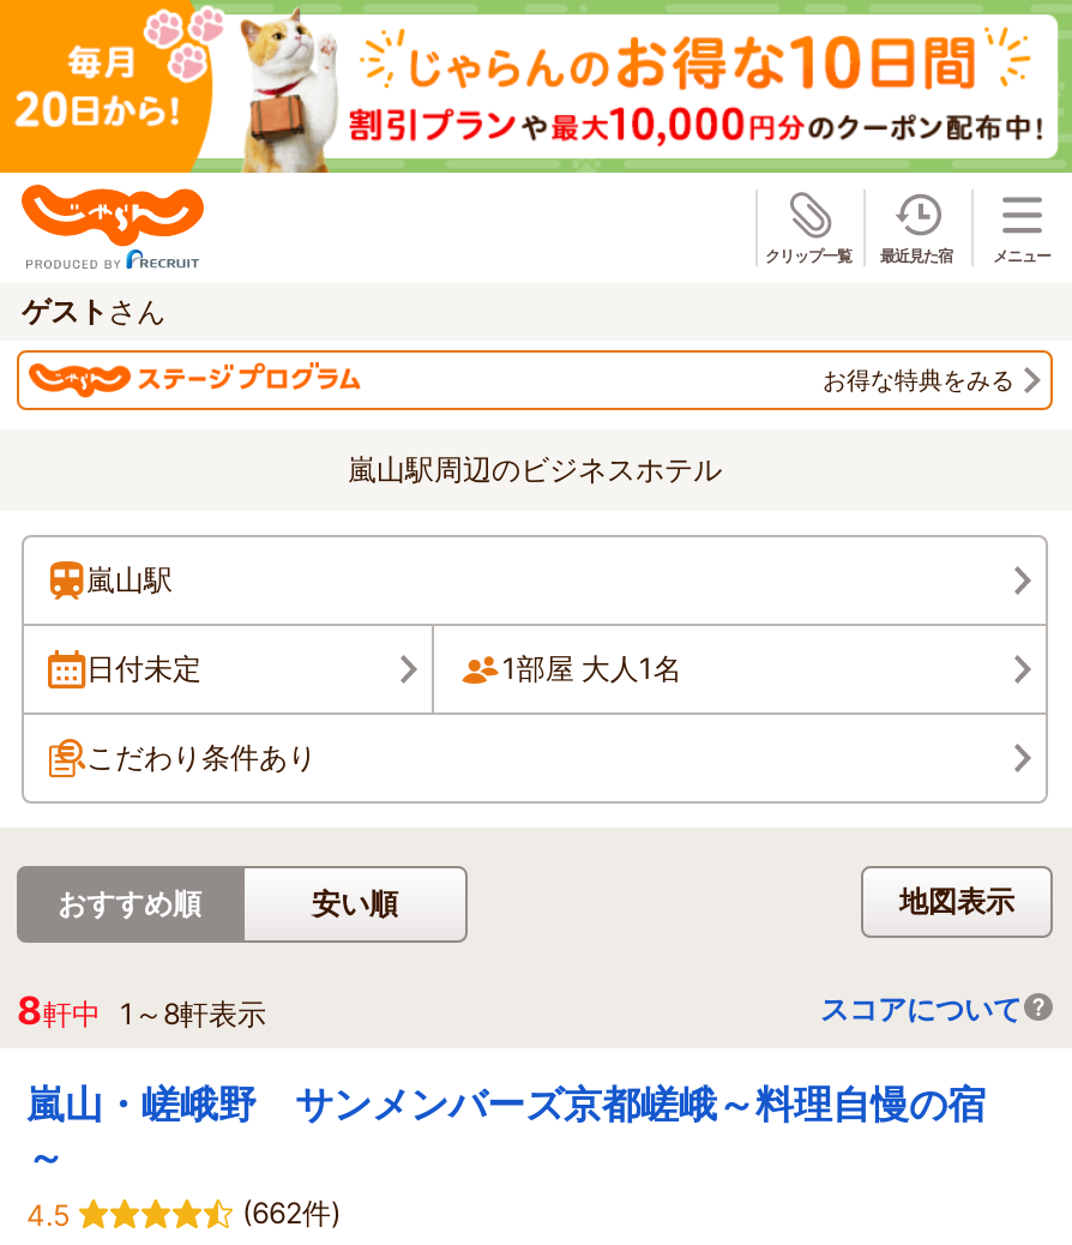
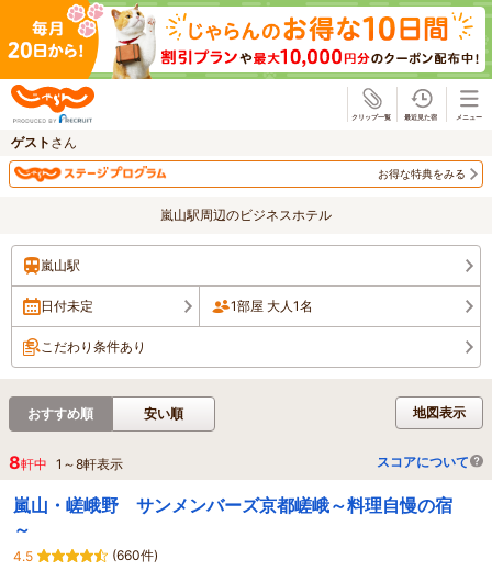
[242,1194,341,1230] (662件) -> [112,547,158,563] (660件)

